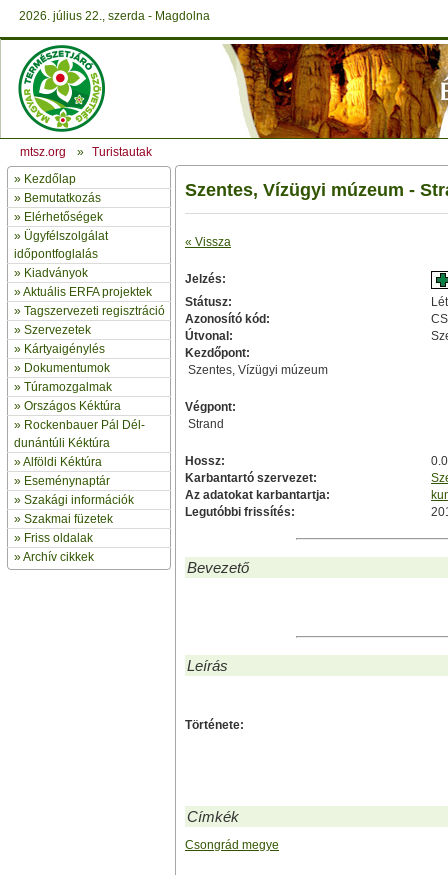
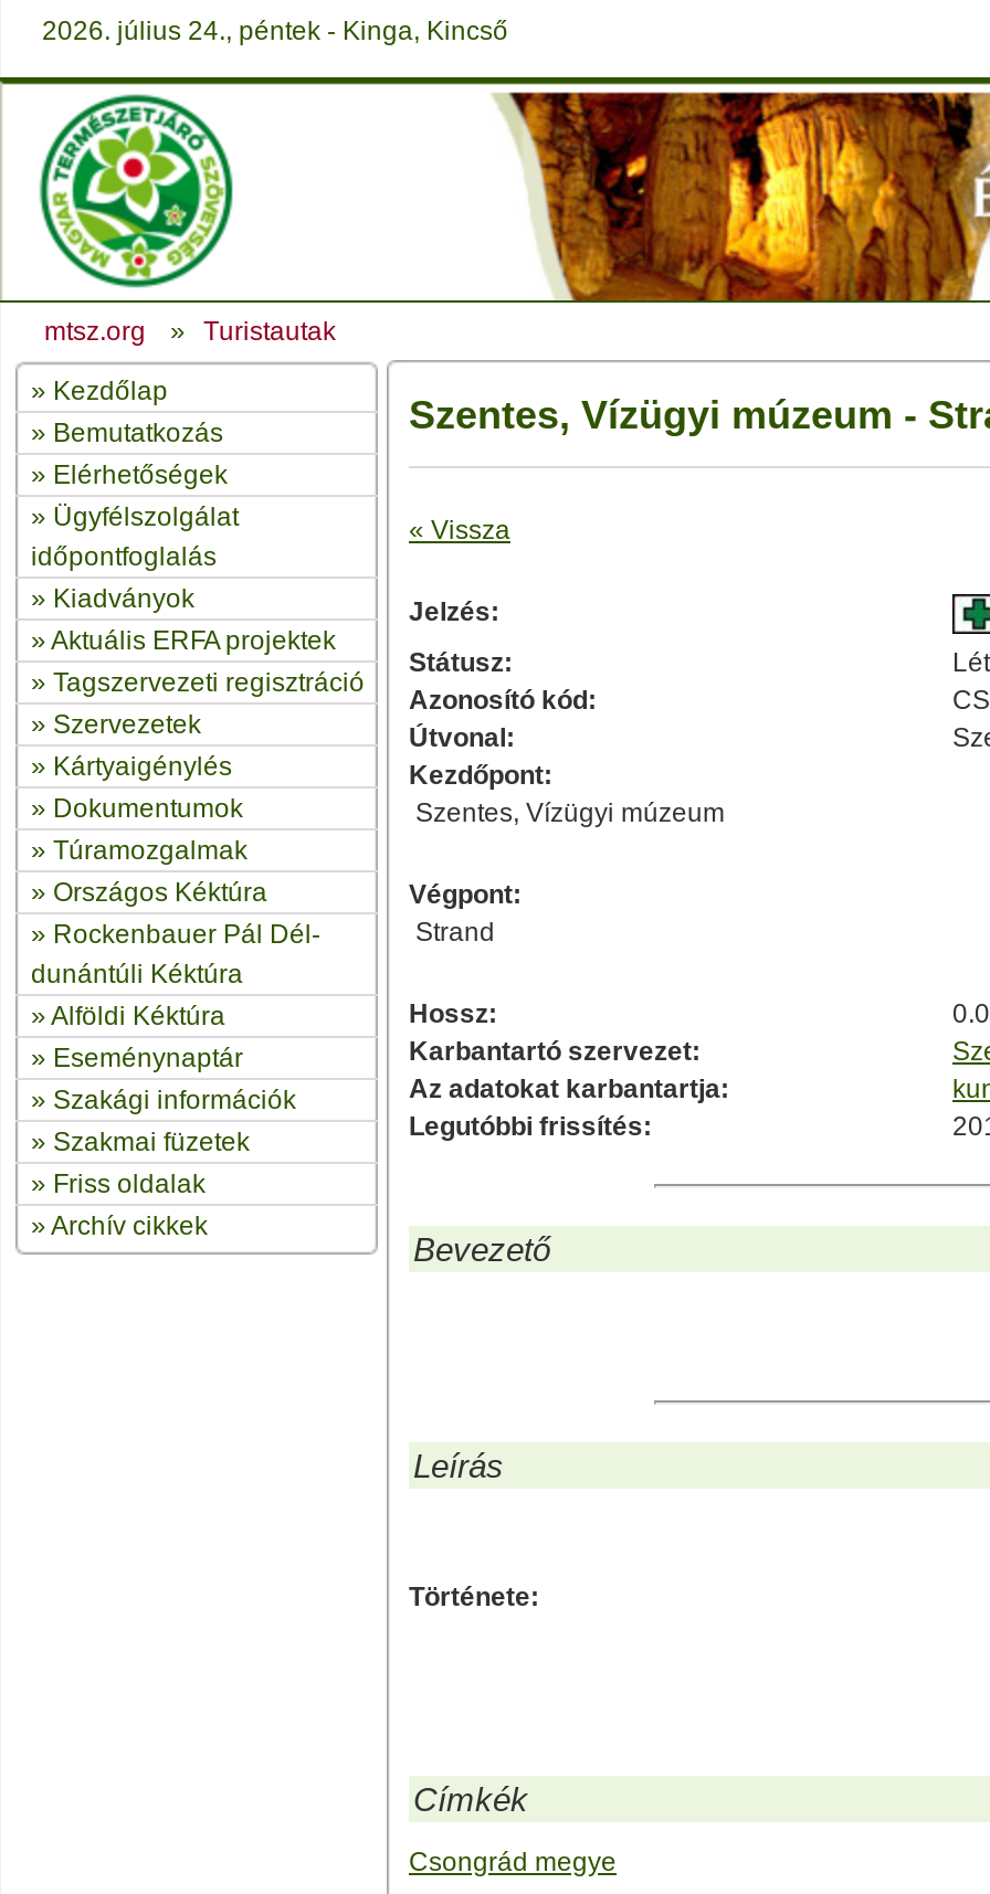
[19,9,210,23] 2026. július 22., szerda - Magdolna -> [42,15,508,46] 2026. július 24., péntek - Kinga, Kincső

